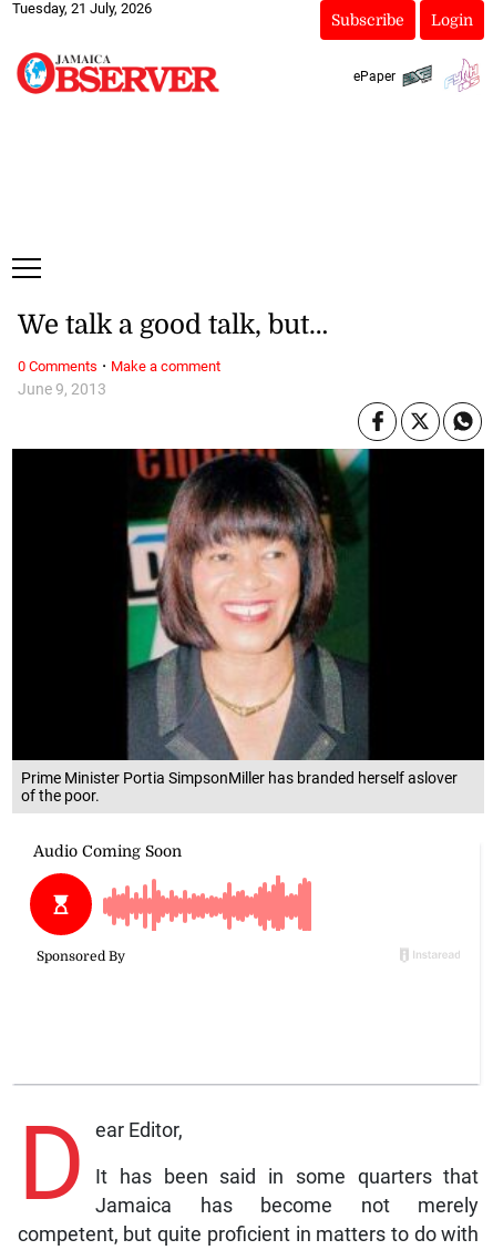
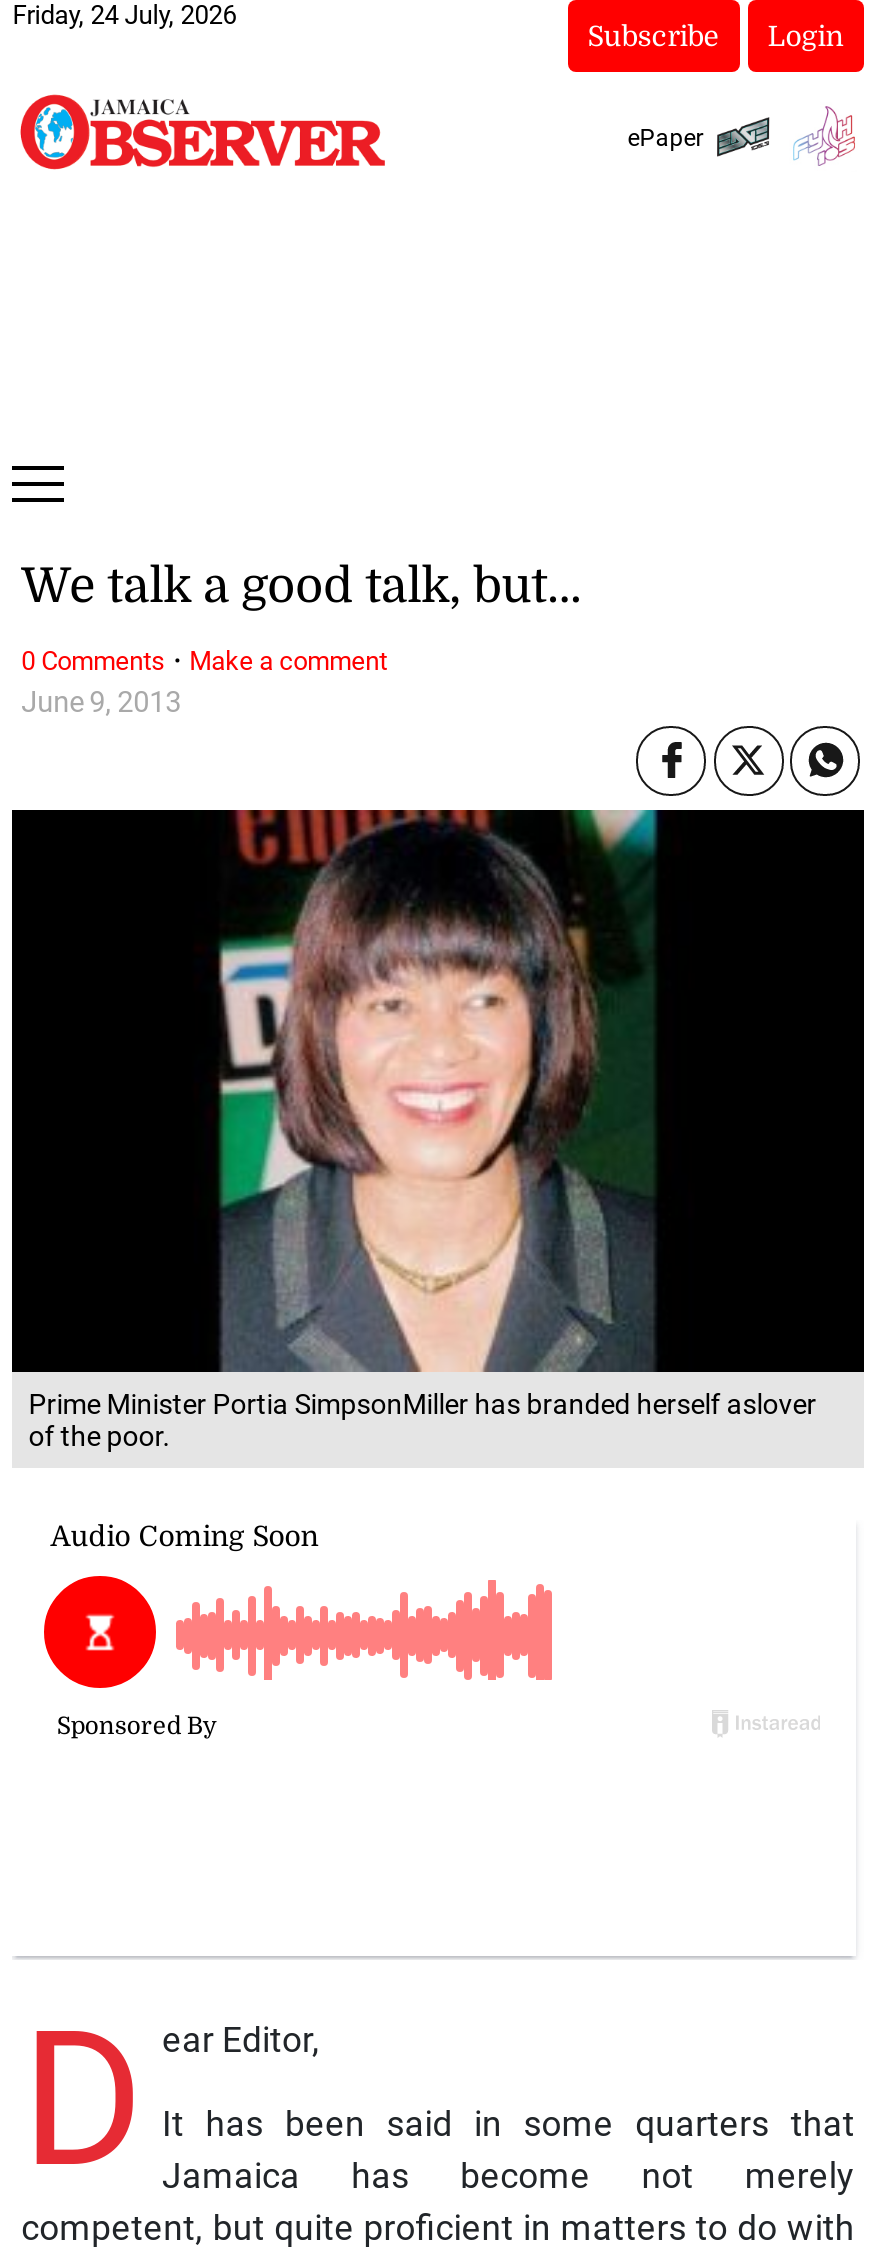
[12,0,152,17] Tuesday, 21 July, 2026 -> [12,0,236,30] Friday, 24 July, 2026

